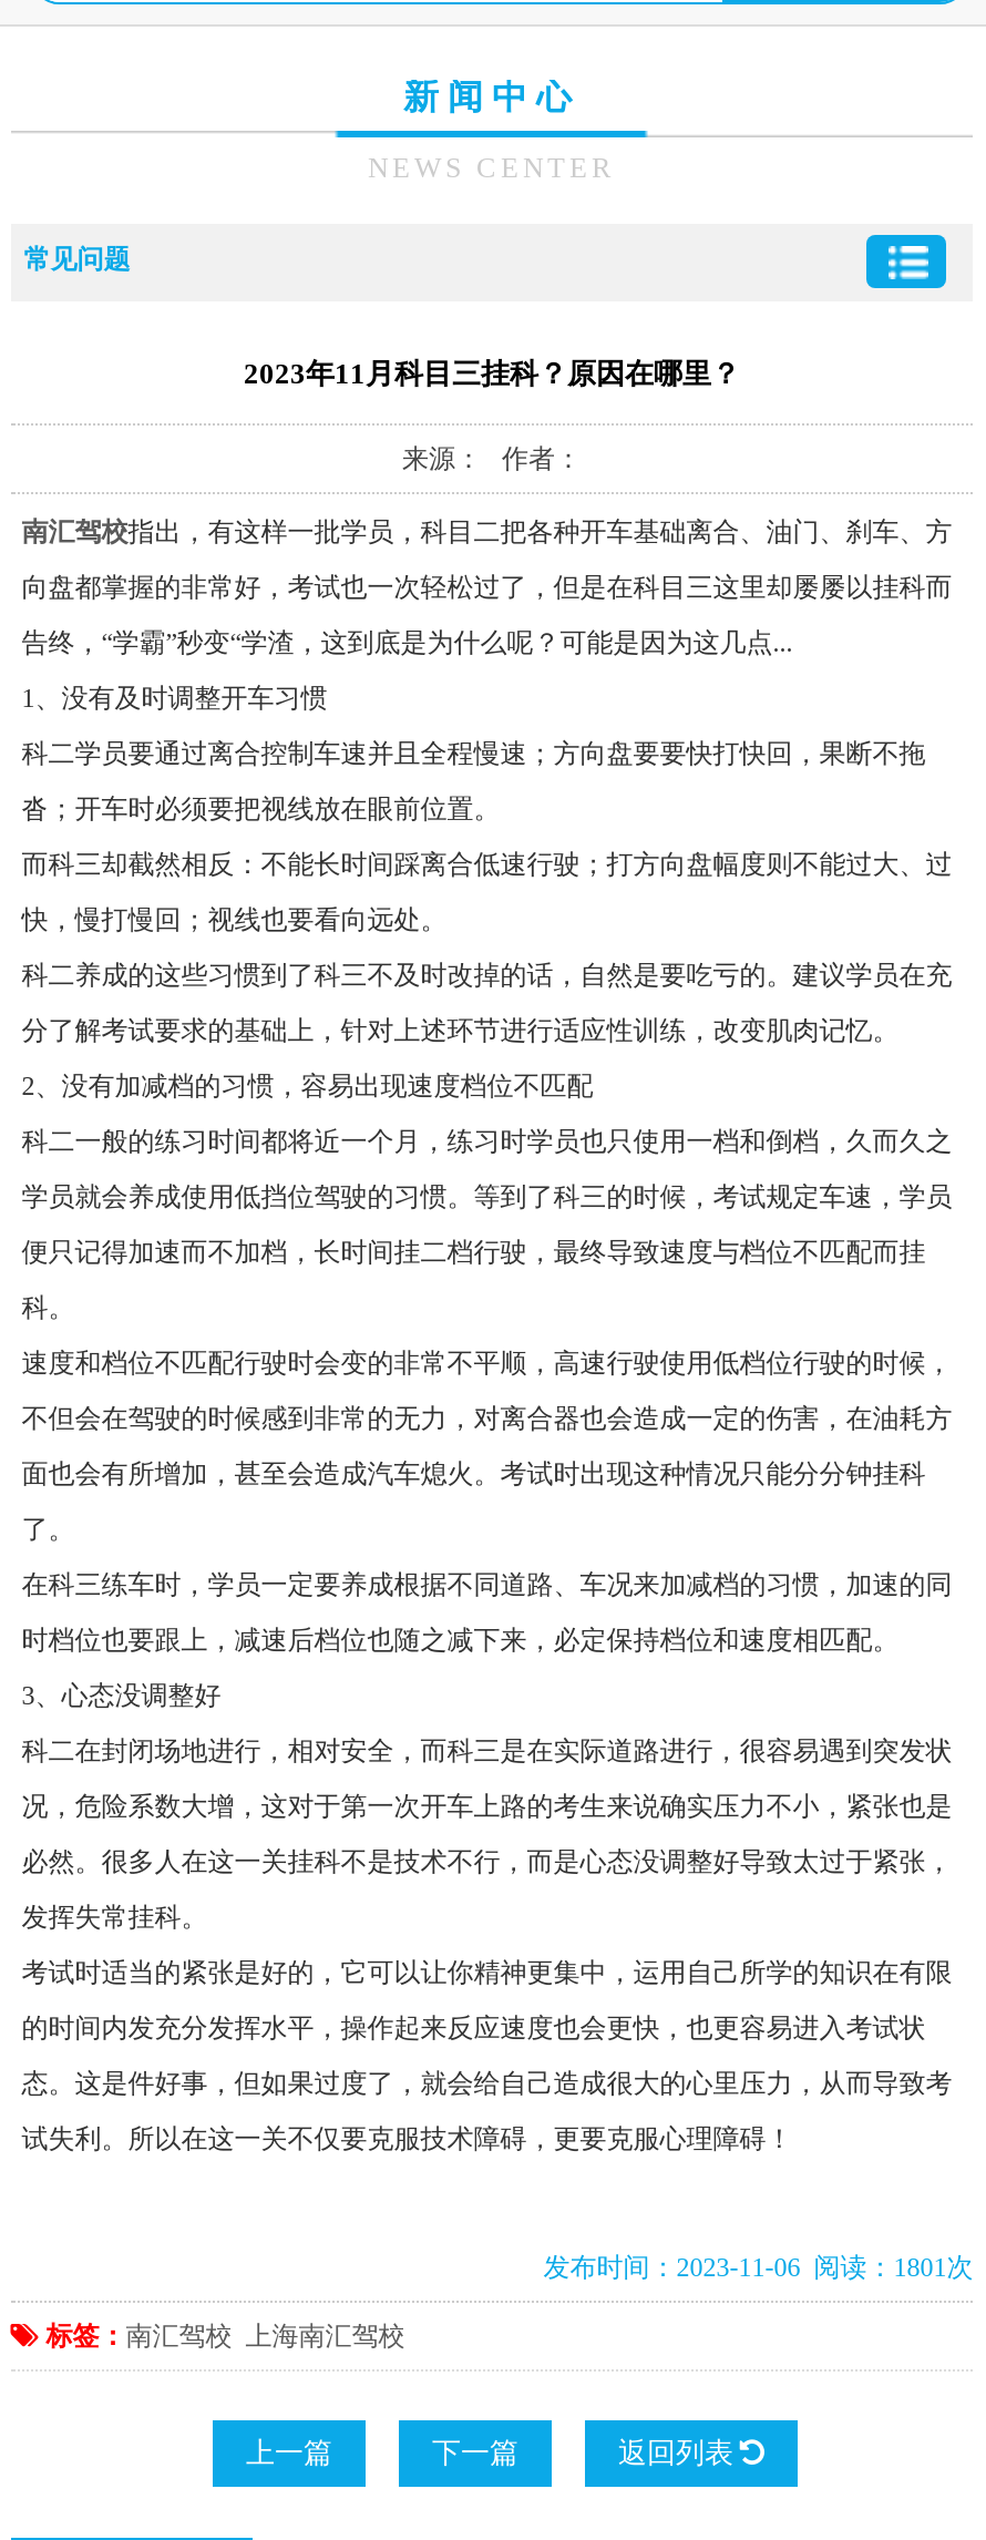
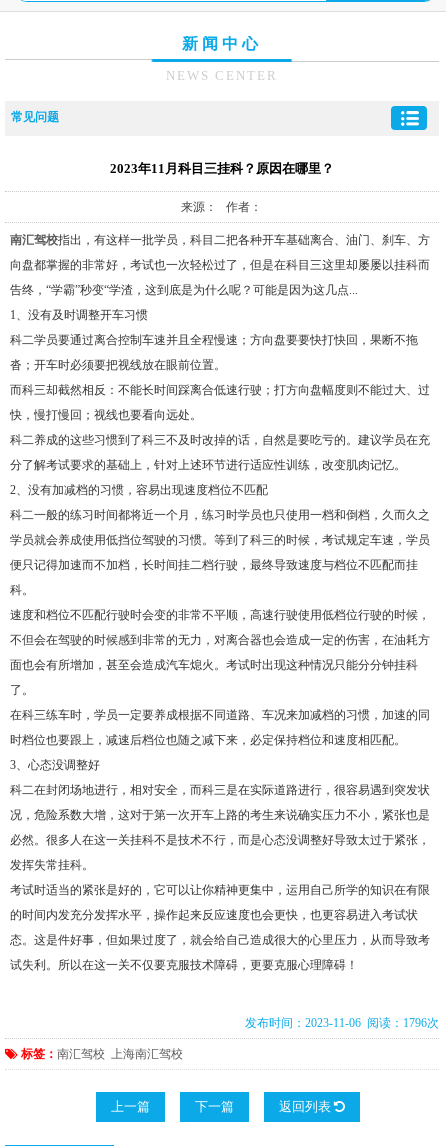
[544,2253,973,2284] 发布时间：2023-11-06 阅读：1801次 -> [245,1016,439,1030] 发布时间：2023-11-06 阅读：1796次

